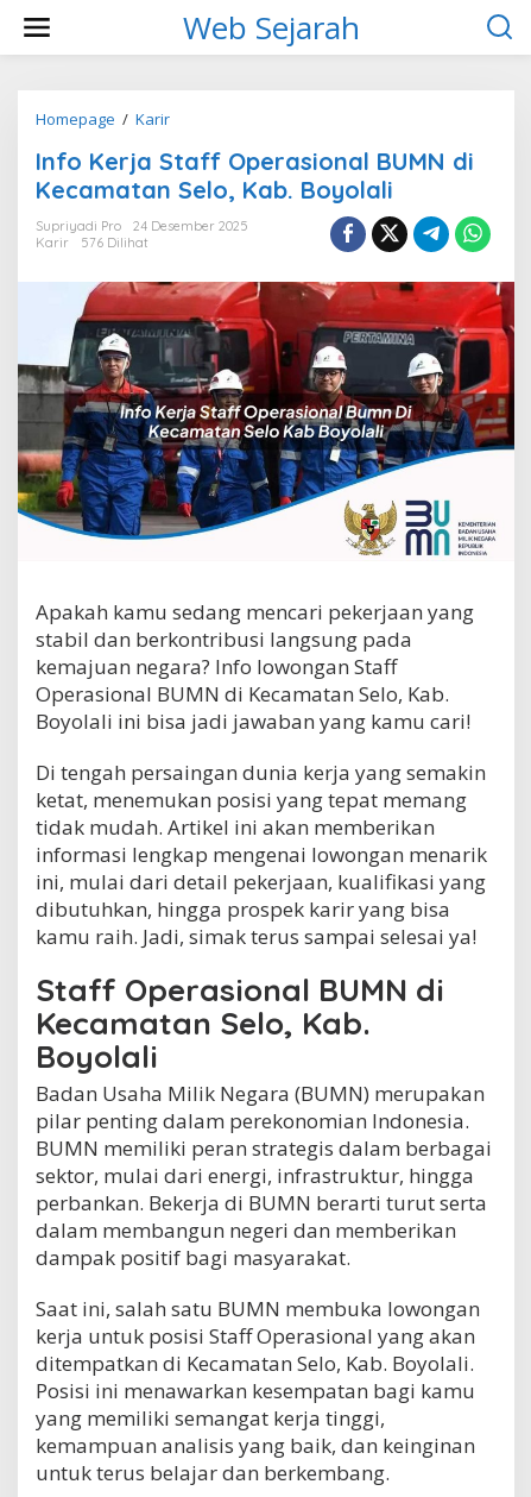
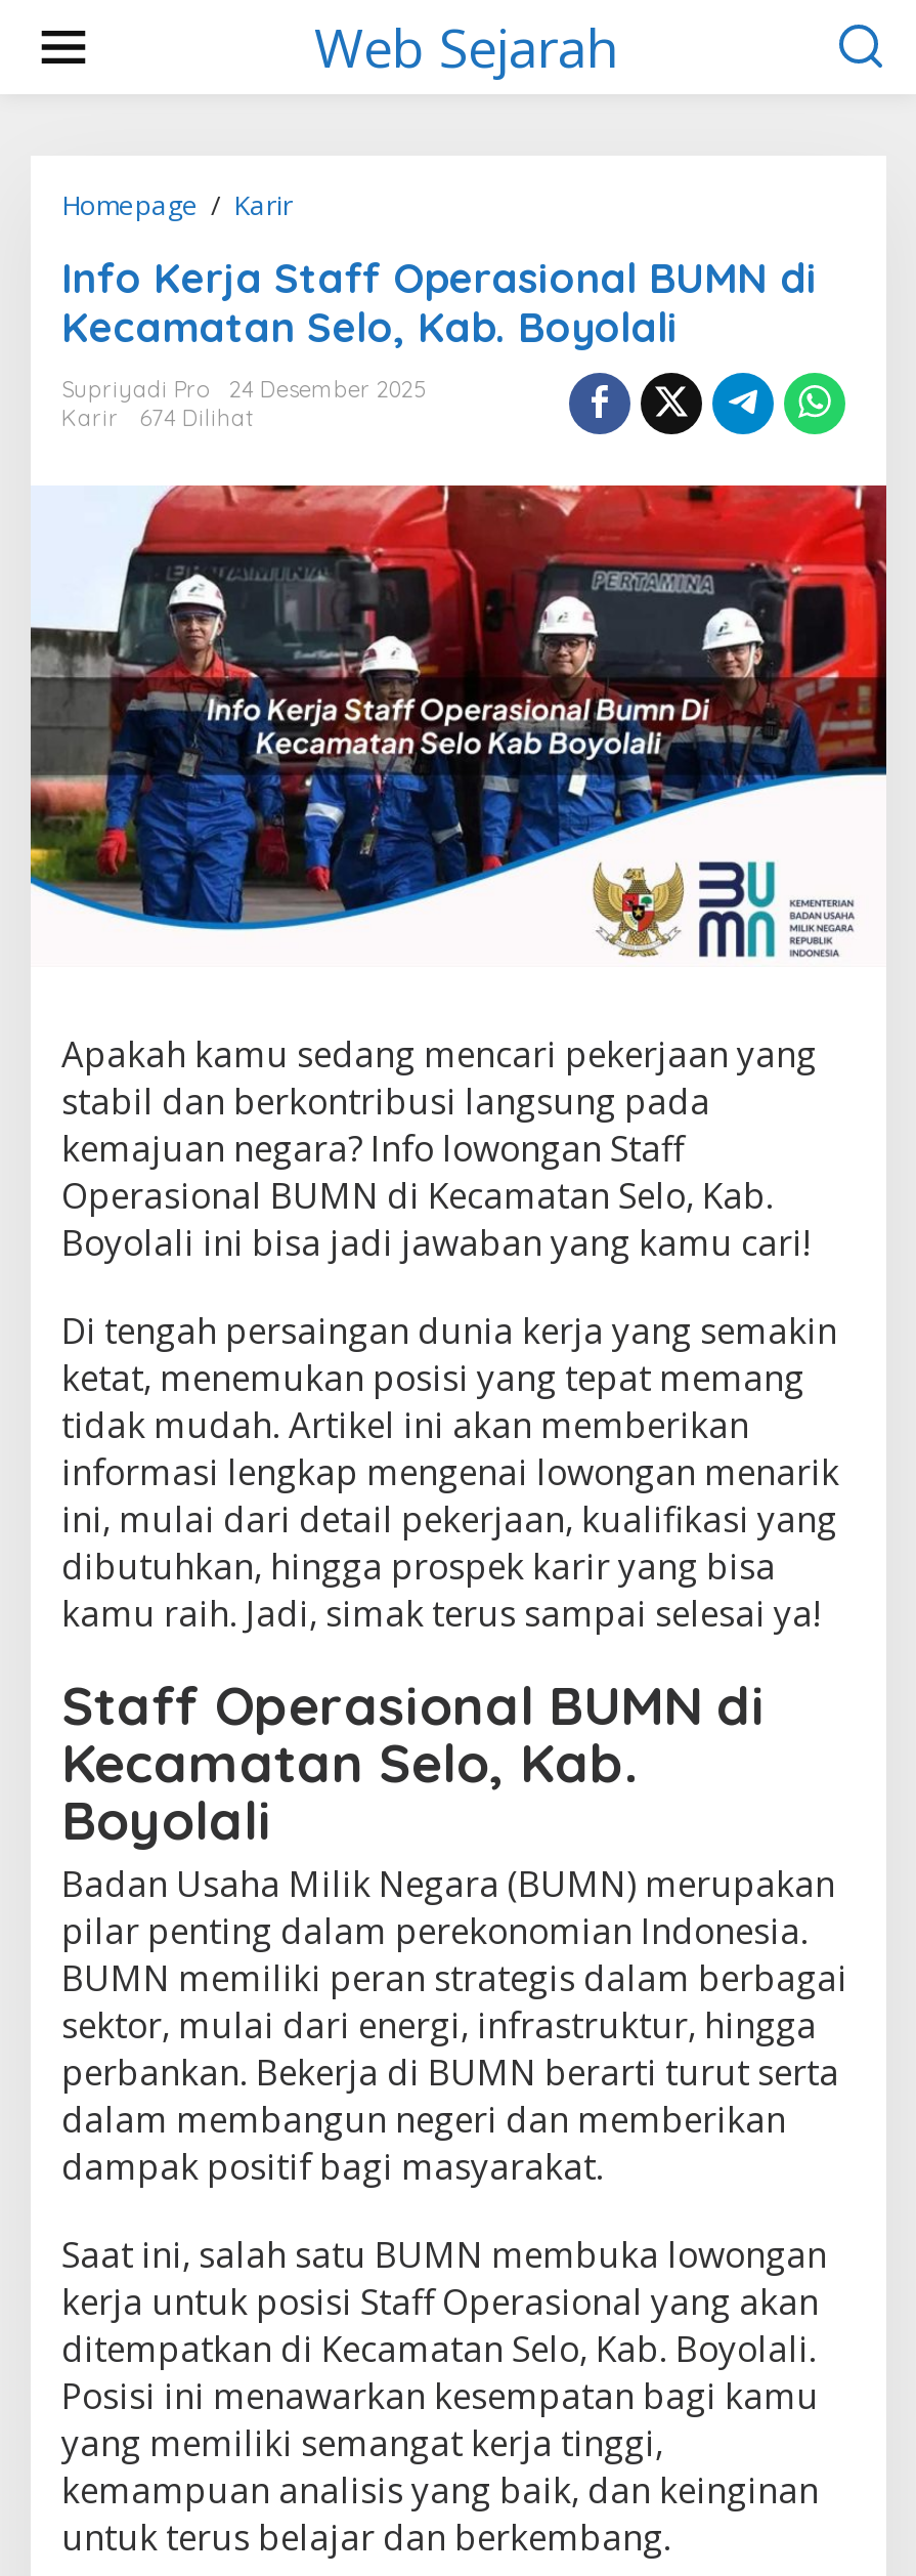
[81,234,148,251] 576 Dilihat -> [139,404,254,432] 674 Dilihat

